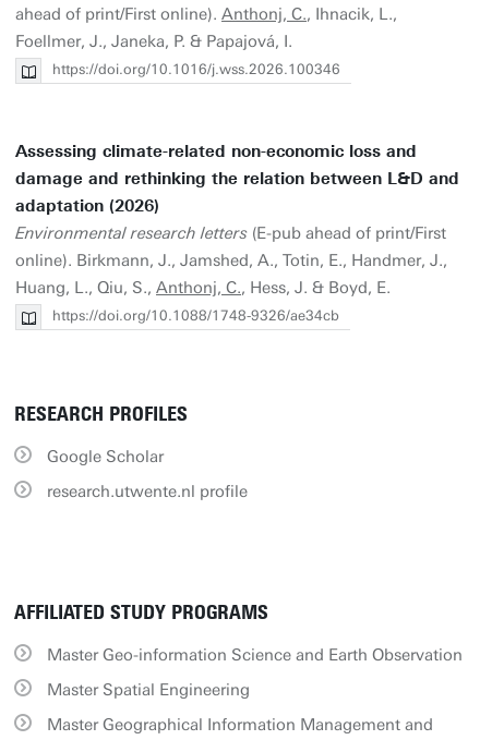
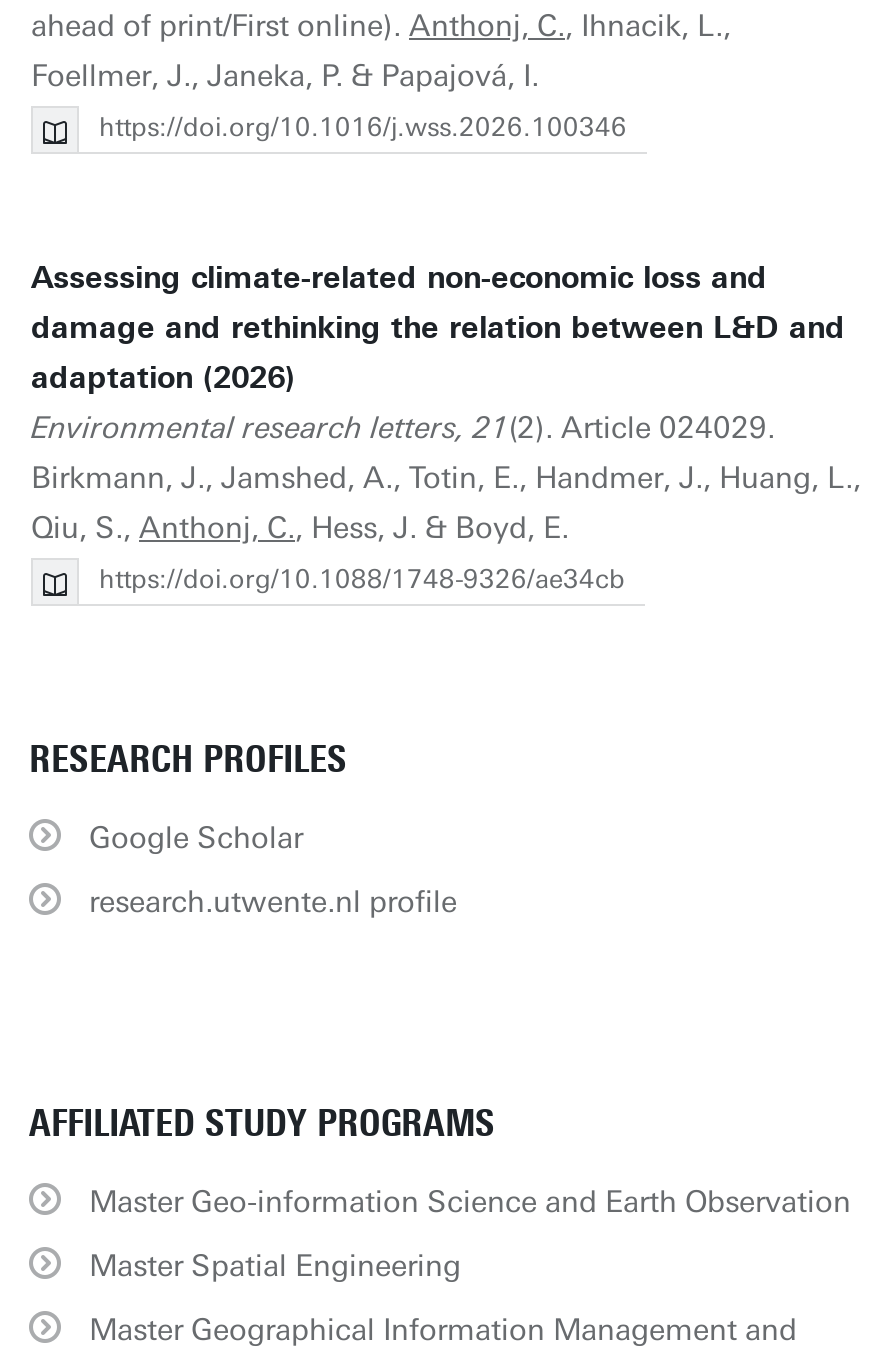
[15,223,447,298] Environmental research letters(E-pub ahead of print/First | online). Birkmann, J., Jamshed, A., Totin, E., Handmer, J., | Huang, L., Qiu, S., Anthonj, C., Hess, J. & Boyd, E. -> [31,410,861,546] Environmental research letters, 21(2). Article 024029. | Birkmann, J., Jamshed, A., Totin, E., Handmer, J., Huang, L., | Qiu, S., Anthonj, C., Hess, J. & Boyd, E.

